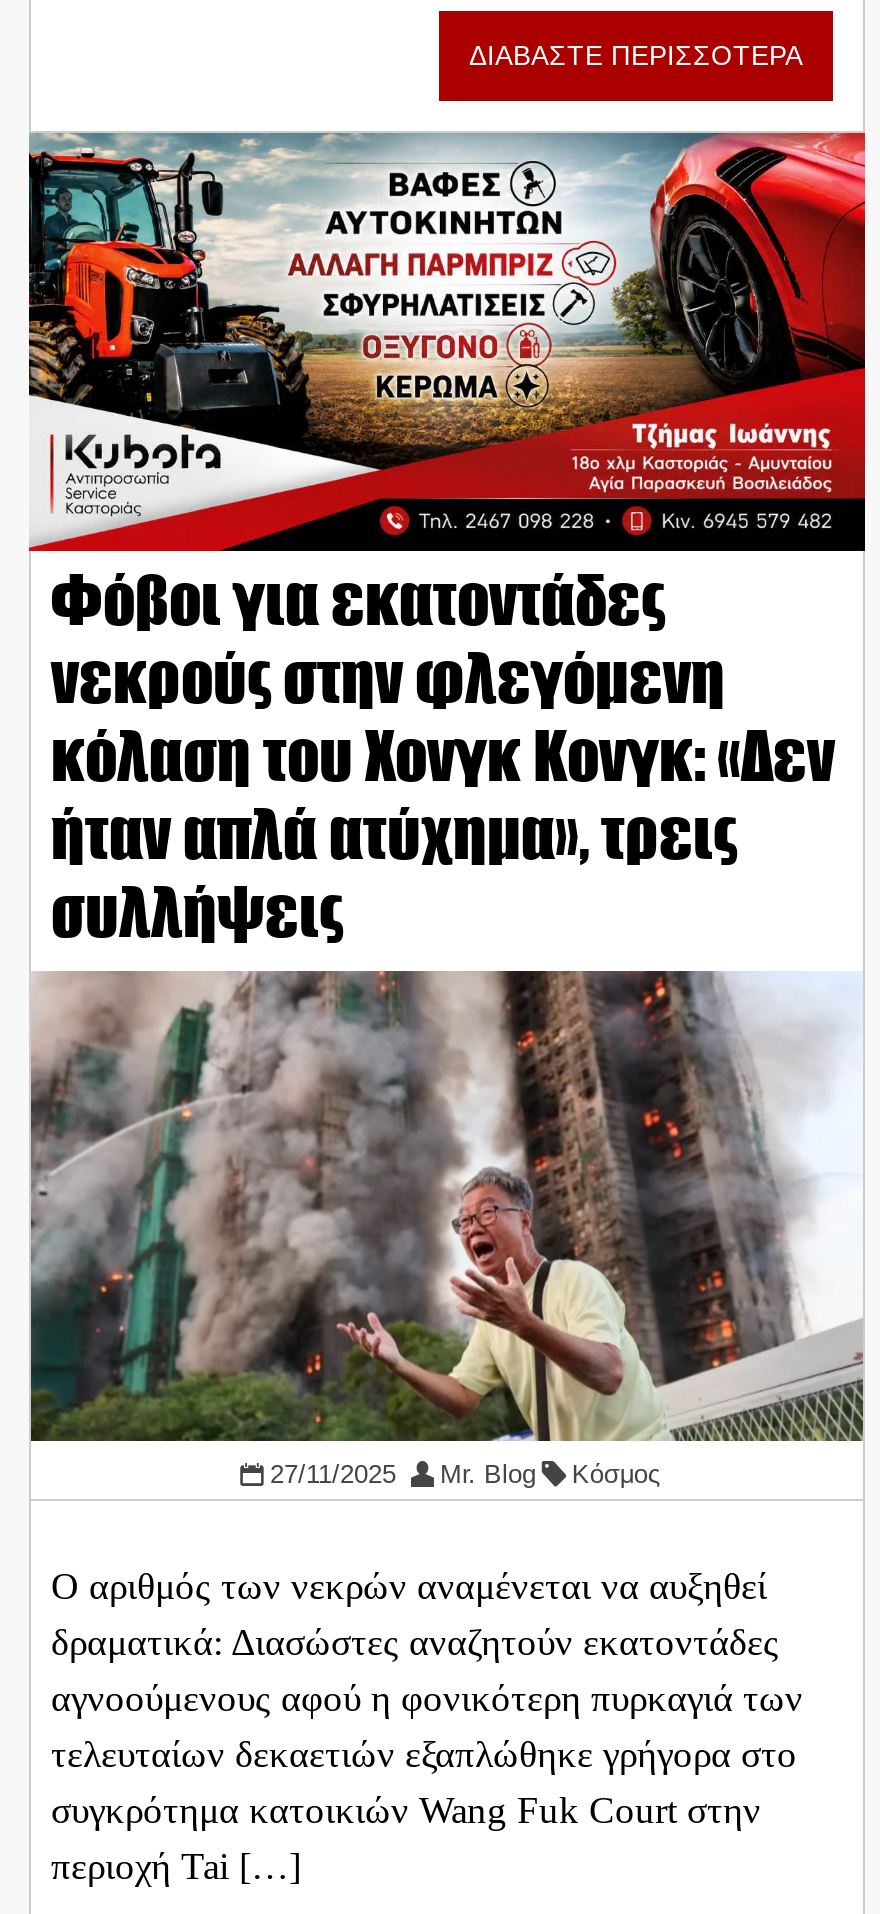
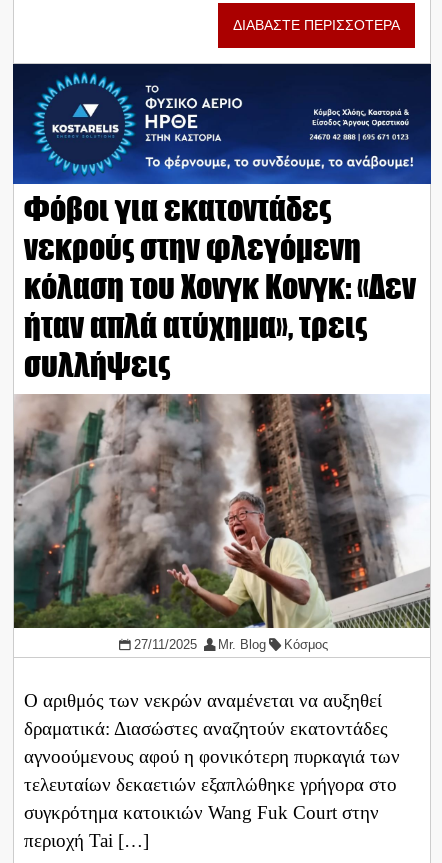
[27,131,867,553] [image] -> [12,63,432,185] [image]

